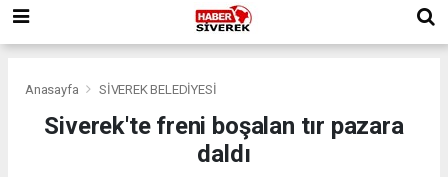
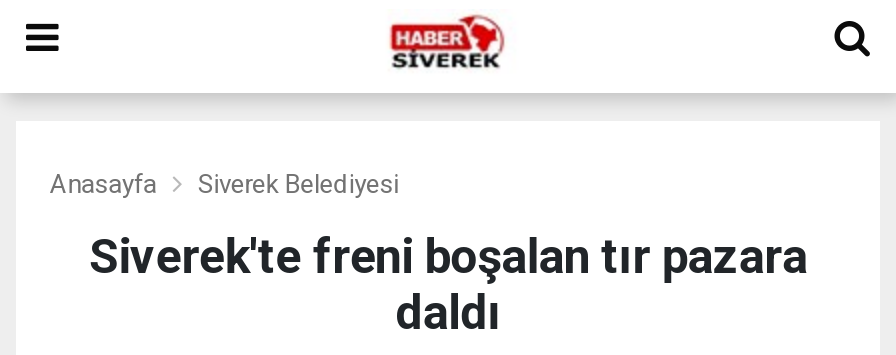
[99,82,216,97] SİVEREK BELEDİYESİ -> [198,169,399,199] Siverek Belediyesi

